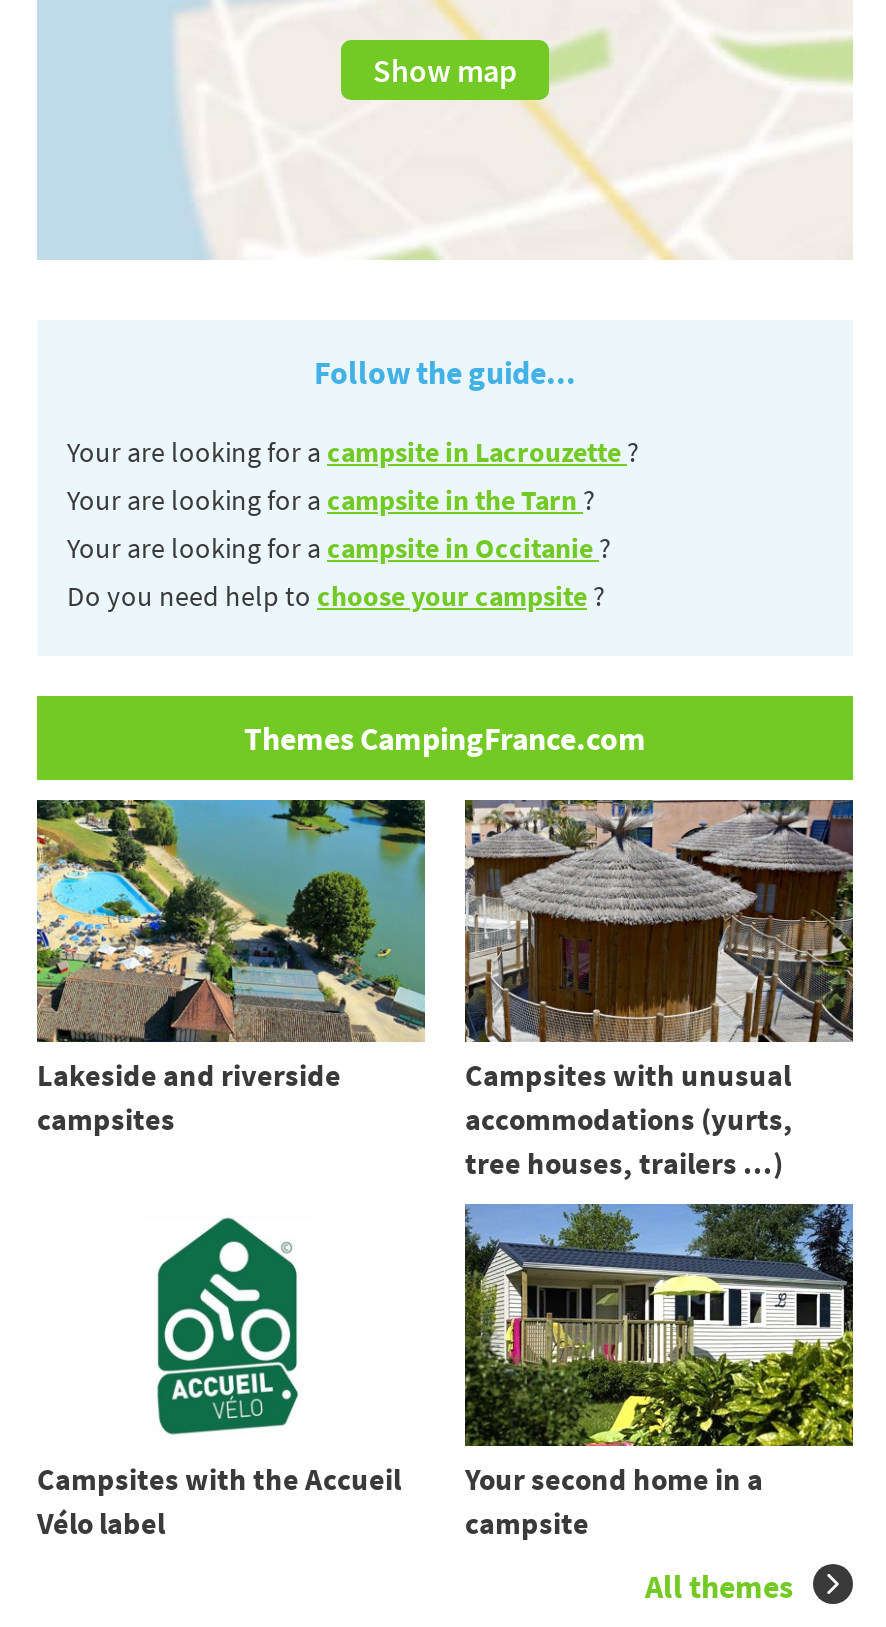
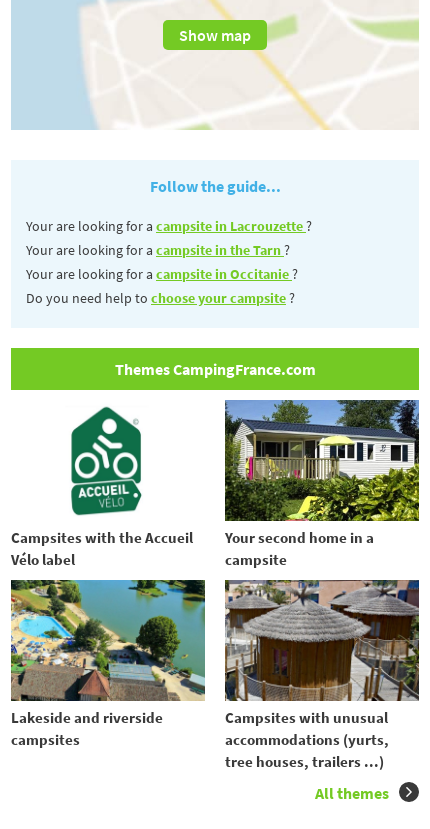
moved [33,796,793,1182] -> [9,578,389,771]: [image] | Lakeside and riverside | campsites | Campsites with unusual | accommodations (yurts, | tree houses, trailers ...)
moved [463,1202,855,1542] -> [224,400,420,569]: [image] | Your second home in a | campsite
moved [37,1216,401,1543] -> [11,406,193,569]: [image] | Campsites with the Accueil | Vélo label

